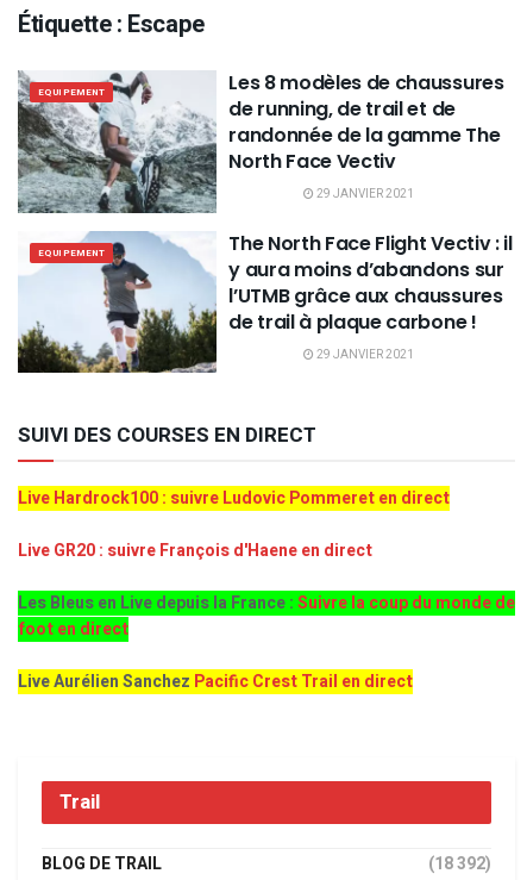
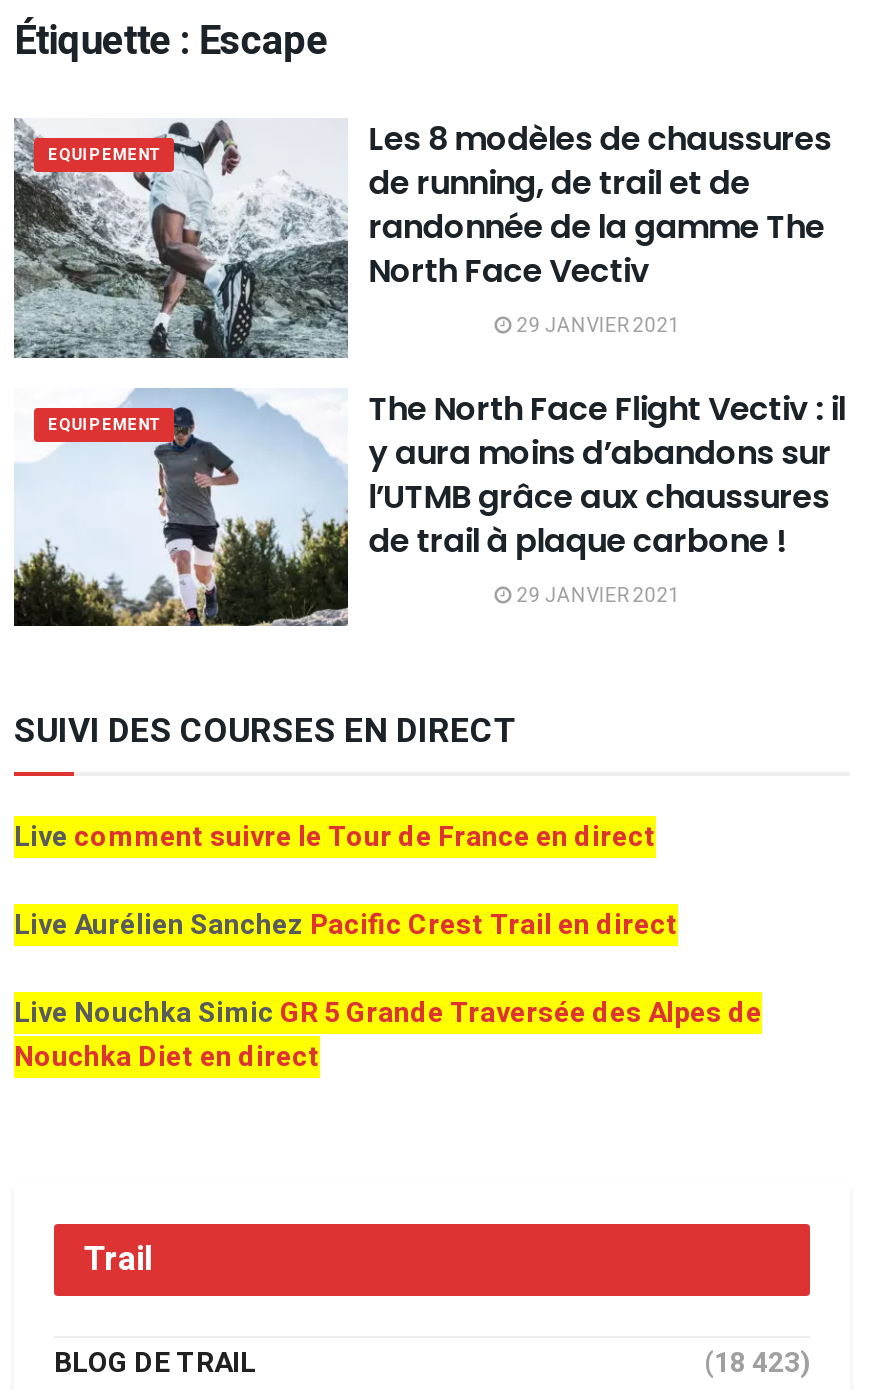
[18,486,515,642] Live Hardrock100 : suivre Ludovic Pommeret en direct | Live GR20 : suivre François d'Haene en direct | Les Bleus en Live depuis la France :Suivre la coup du monde de | foot en direct -> [14,816,656,858] Live comment suivre le Tour de France en direct
moved [18,669,413,694] -> [14,904,678,946]: Live Aurélien Sanchez Pacific Crest Trail en direct
none -> [14,992,762,1078] Live Nouchka Simic GR 5 Grande Traversée des Alpes de | Nouchka Diet en direct
[428,852,491,877] (18 392) -> [704,1342,810,1384] (18 423)

